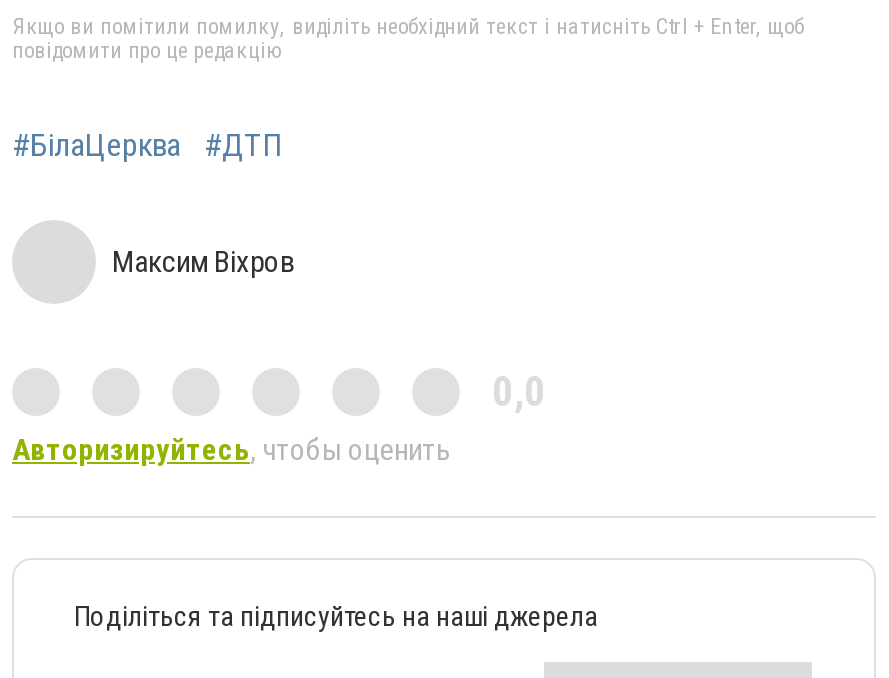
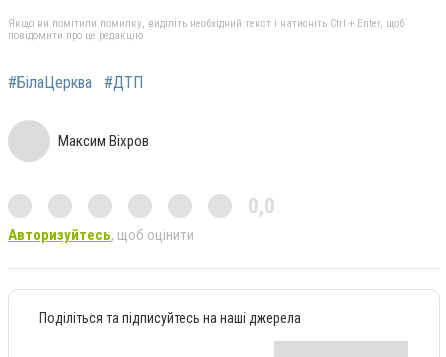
[12,432,450,468] Авторизируйтесь, чтобы оценить -> [8,226,194,244] Авторизуйтесь, щоб оцінити

